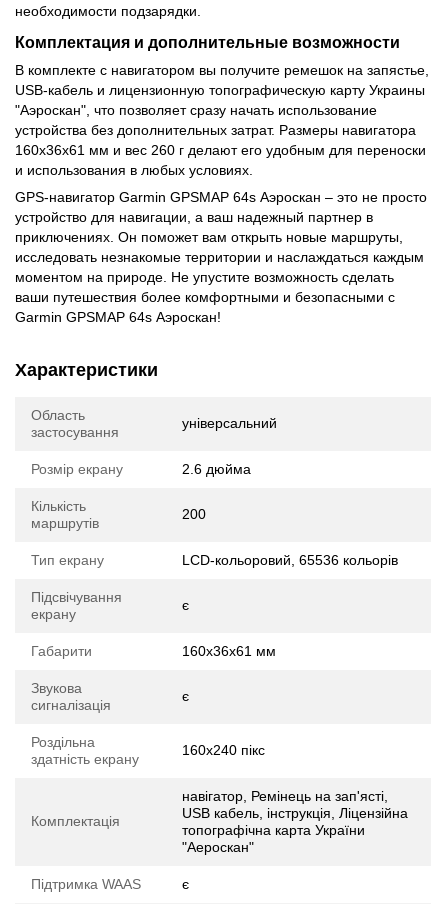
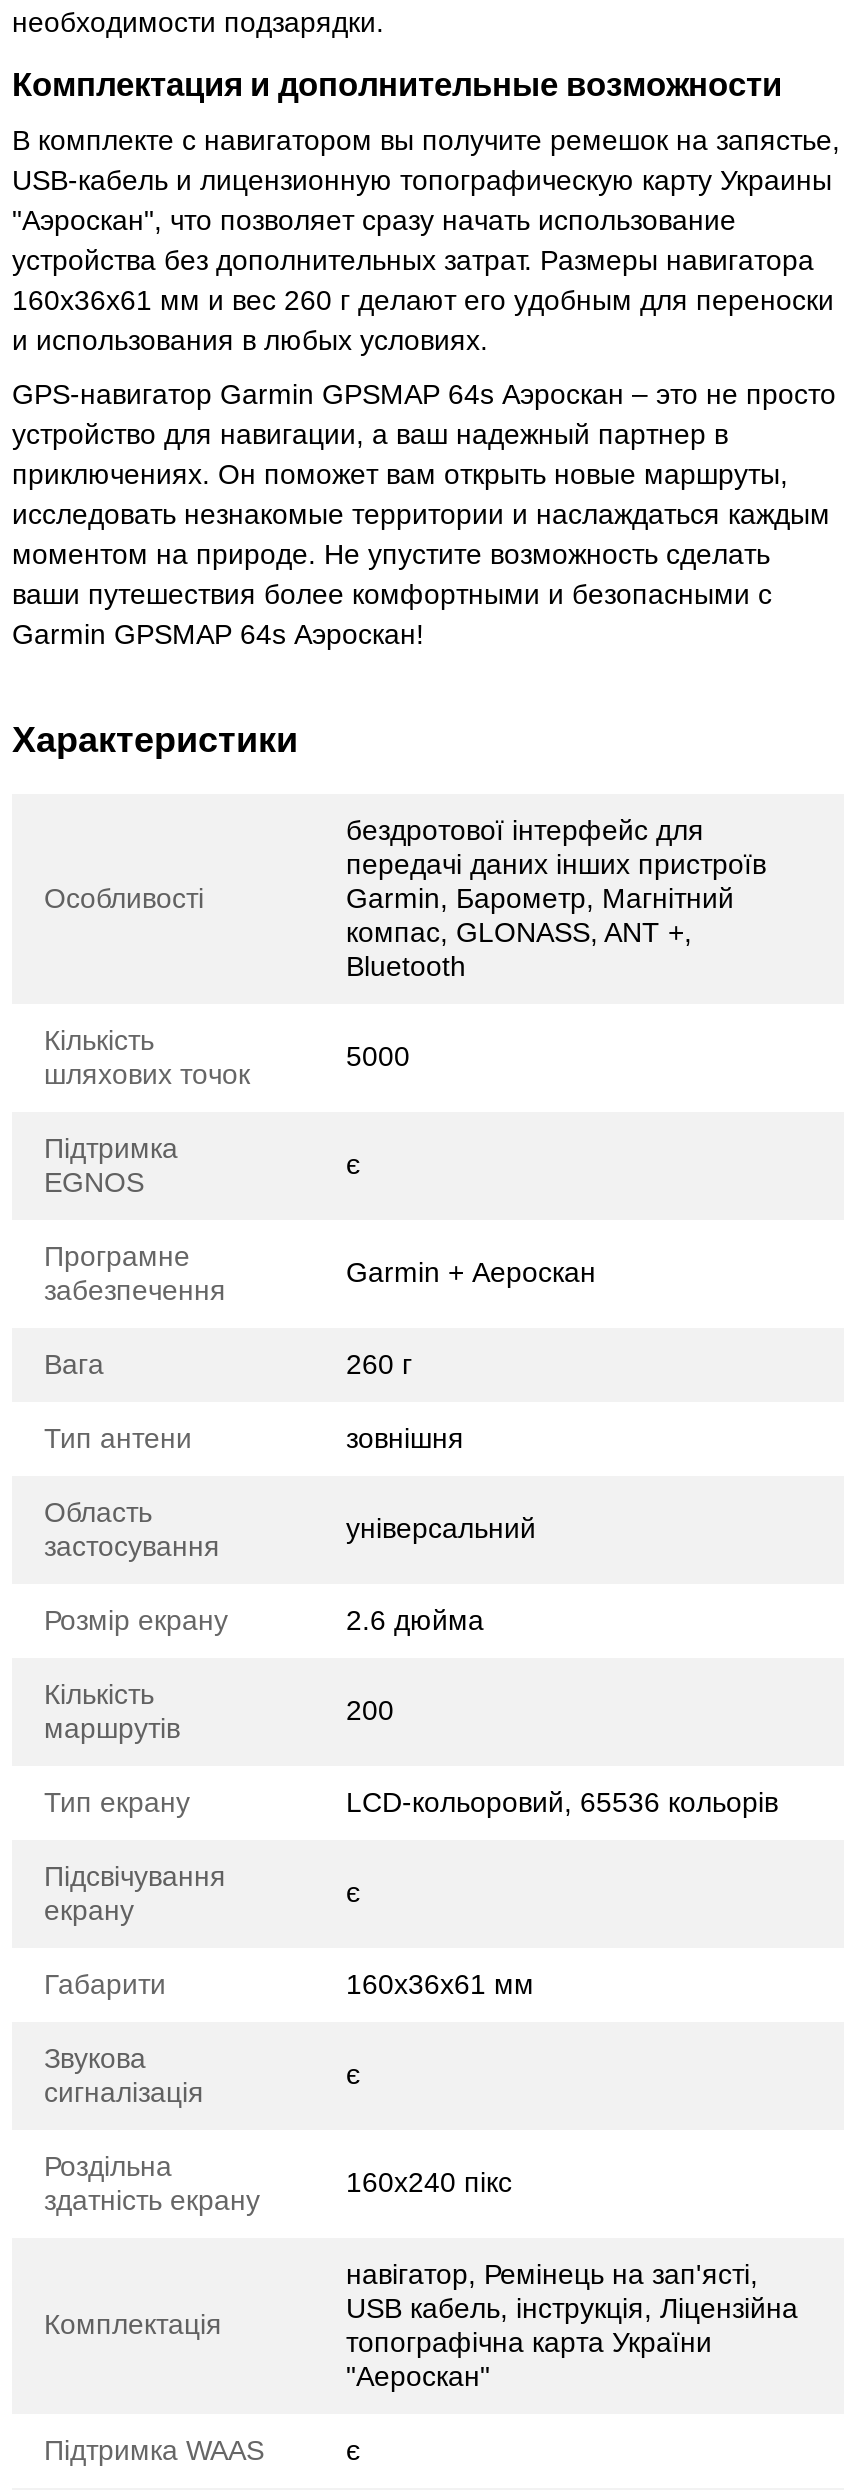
none -> [44,882,204,914] Особливості
none -> [44,814,766,1090] бездротової інтерфейс для | передачі даних інших пристроїв | Garmin, Барометр, Магнітний | компас, GLONASS, ANT +, | Bluetooth | Кількість | шляхових точок
none -> [44,1040,410,1198] 5000 | Підтримка | EGNOS
none -> [44,1148,360,1306] є | Програмне | забезпечення
none -> [44,1256,596,1454] Garmin + Аероскан | Вага | 260 г | Тип антени | зовнішня

